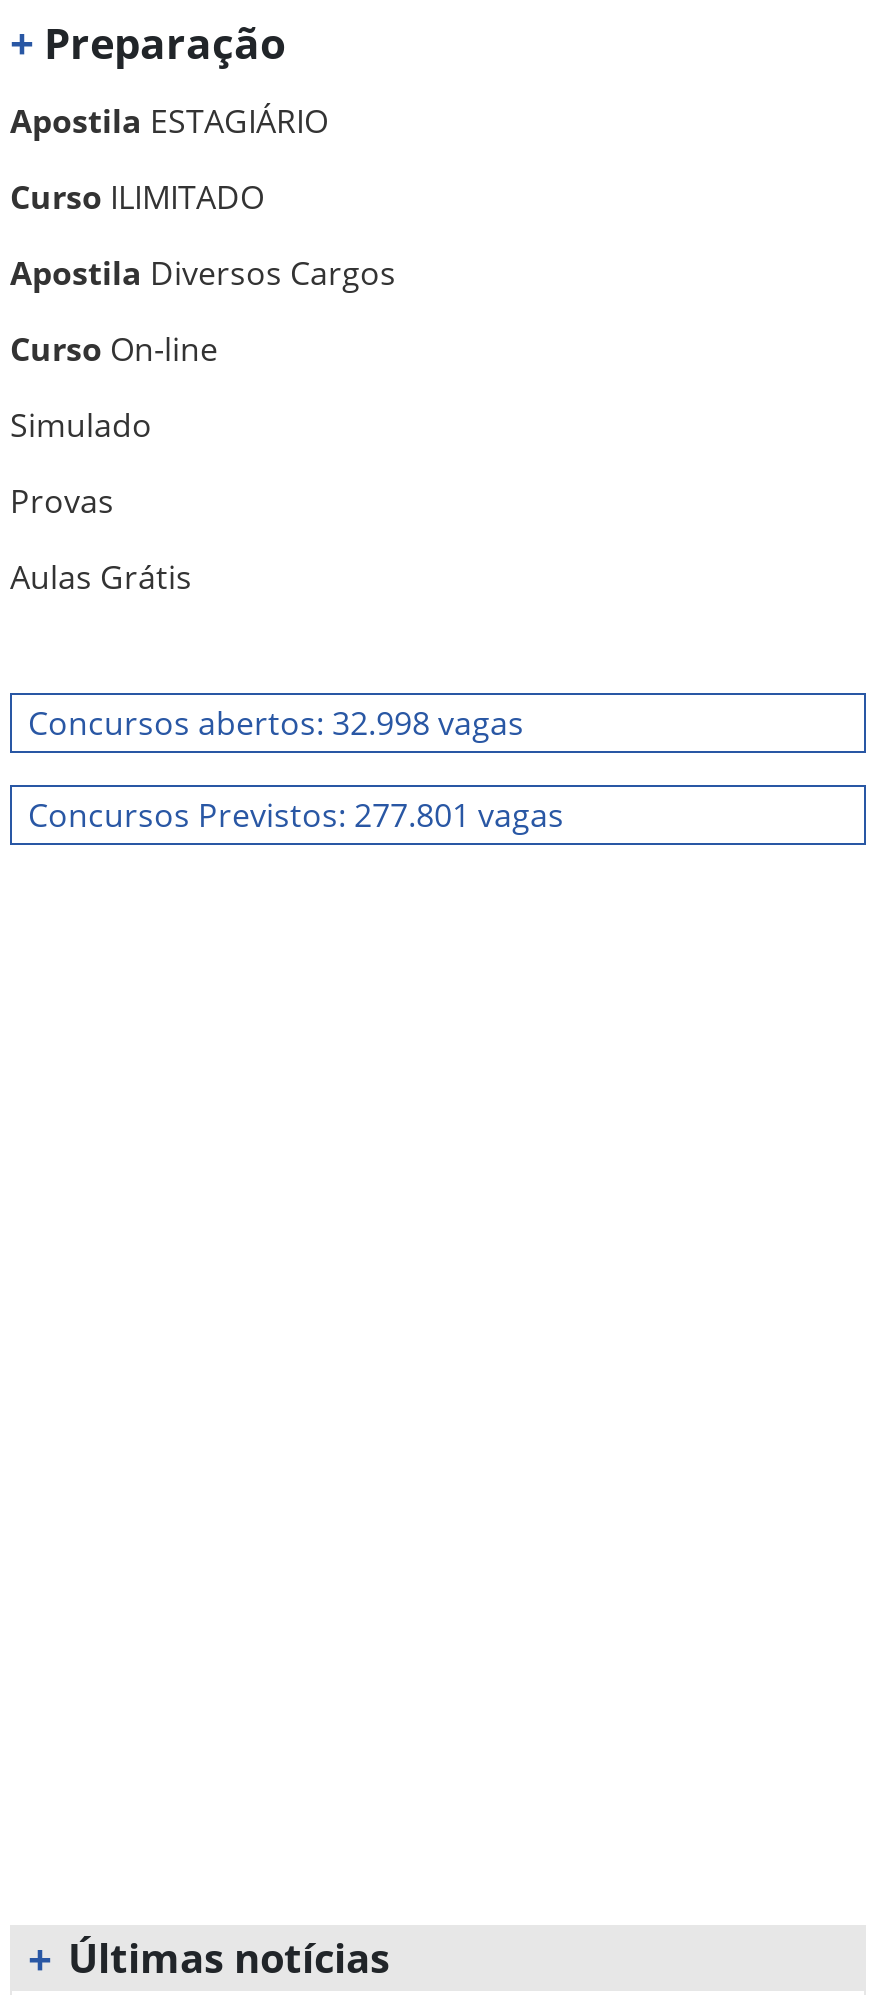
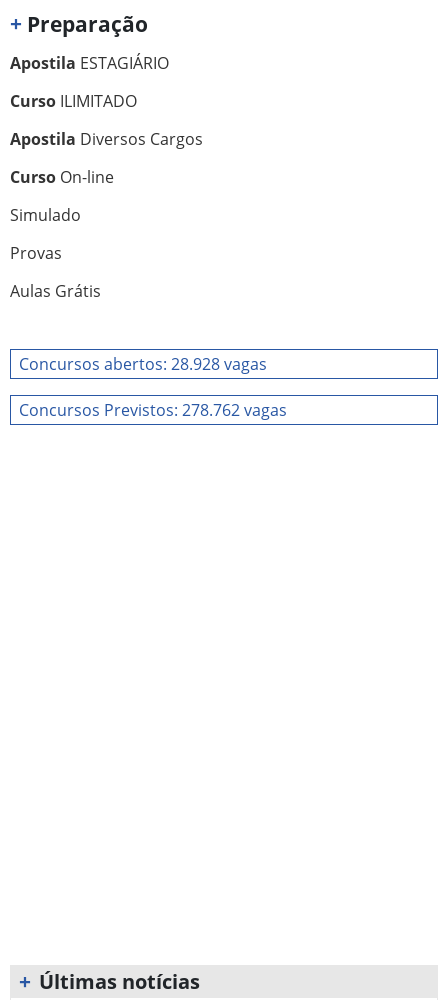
[28,701,524,745] Concursos abertos: 32.998 vagas -> [19,353,267,375] Concursos abertos: 28.928 vagas
[28,793,564,837] Concursos Previstos: 277.801 vagas -> [19,399,287,421] Concursos Previstos: 278.762 vagas

